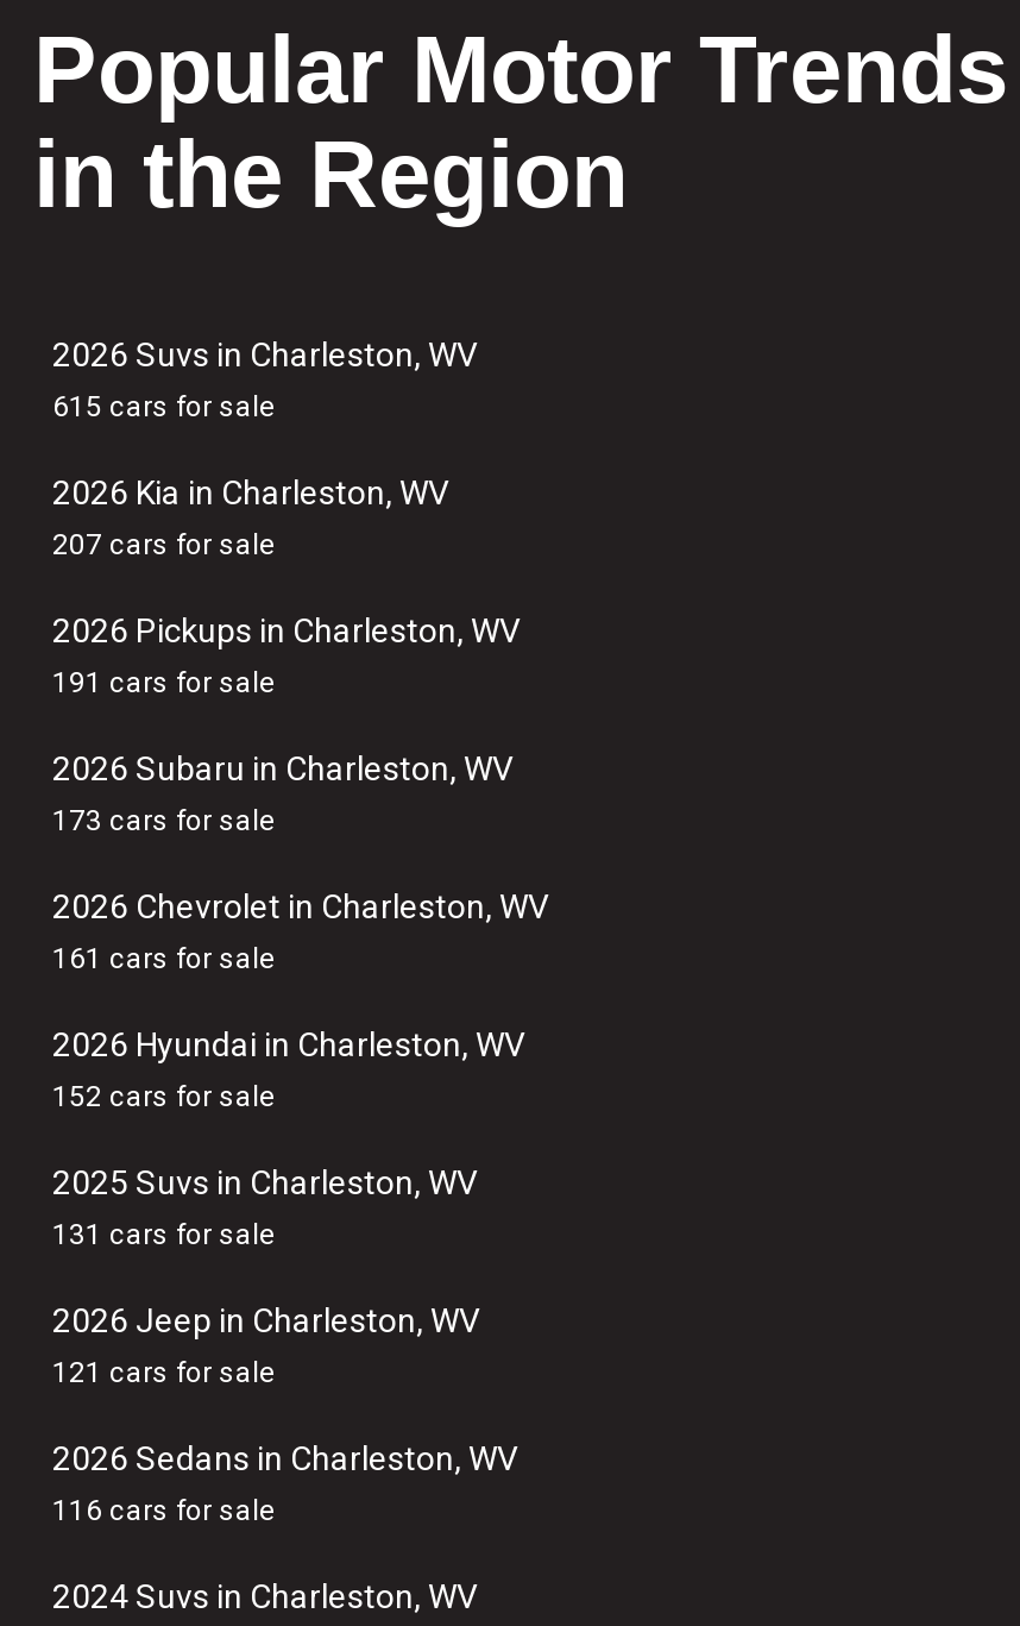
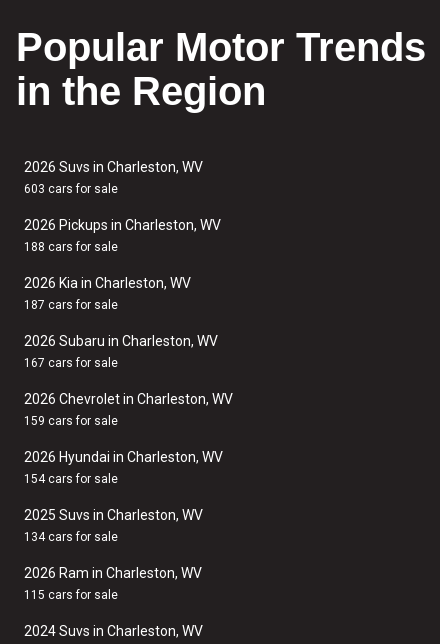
[52,389,276,561] 615 cars for sale | 207 cars for sale -> [24,182,118,196] 603 cars for sale
moved [52,473,449,511] -> [24,275,191,291]: 2026 Kia in Charleston, WV
[52,665,276,699] 191 cars for sale -> [24,240,118,312] 188 cars for sale | 187 cars for sale
[52,803,276,837] 173 cars for sale -> [24,356,118,370] 167 cars for sale
[52,941,276,975] 161 cars for sale -> [24,414,118,428] 159 cars for sale
[52,1079,276,1113] 152 cars for sale -> [24,472,118,486] 154 cars for sale
[52,1217,518,1527] 131 cars for sale | 2026 Jeep in Charleston, WV | 121 cars for sale | 2026 Sedans in Charleston, WV | 116 cars for sale -> [24,530,202,602] 134 cars for sale | 2026 Ram in Charleston, WV | 115 cars for sale

